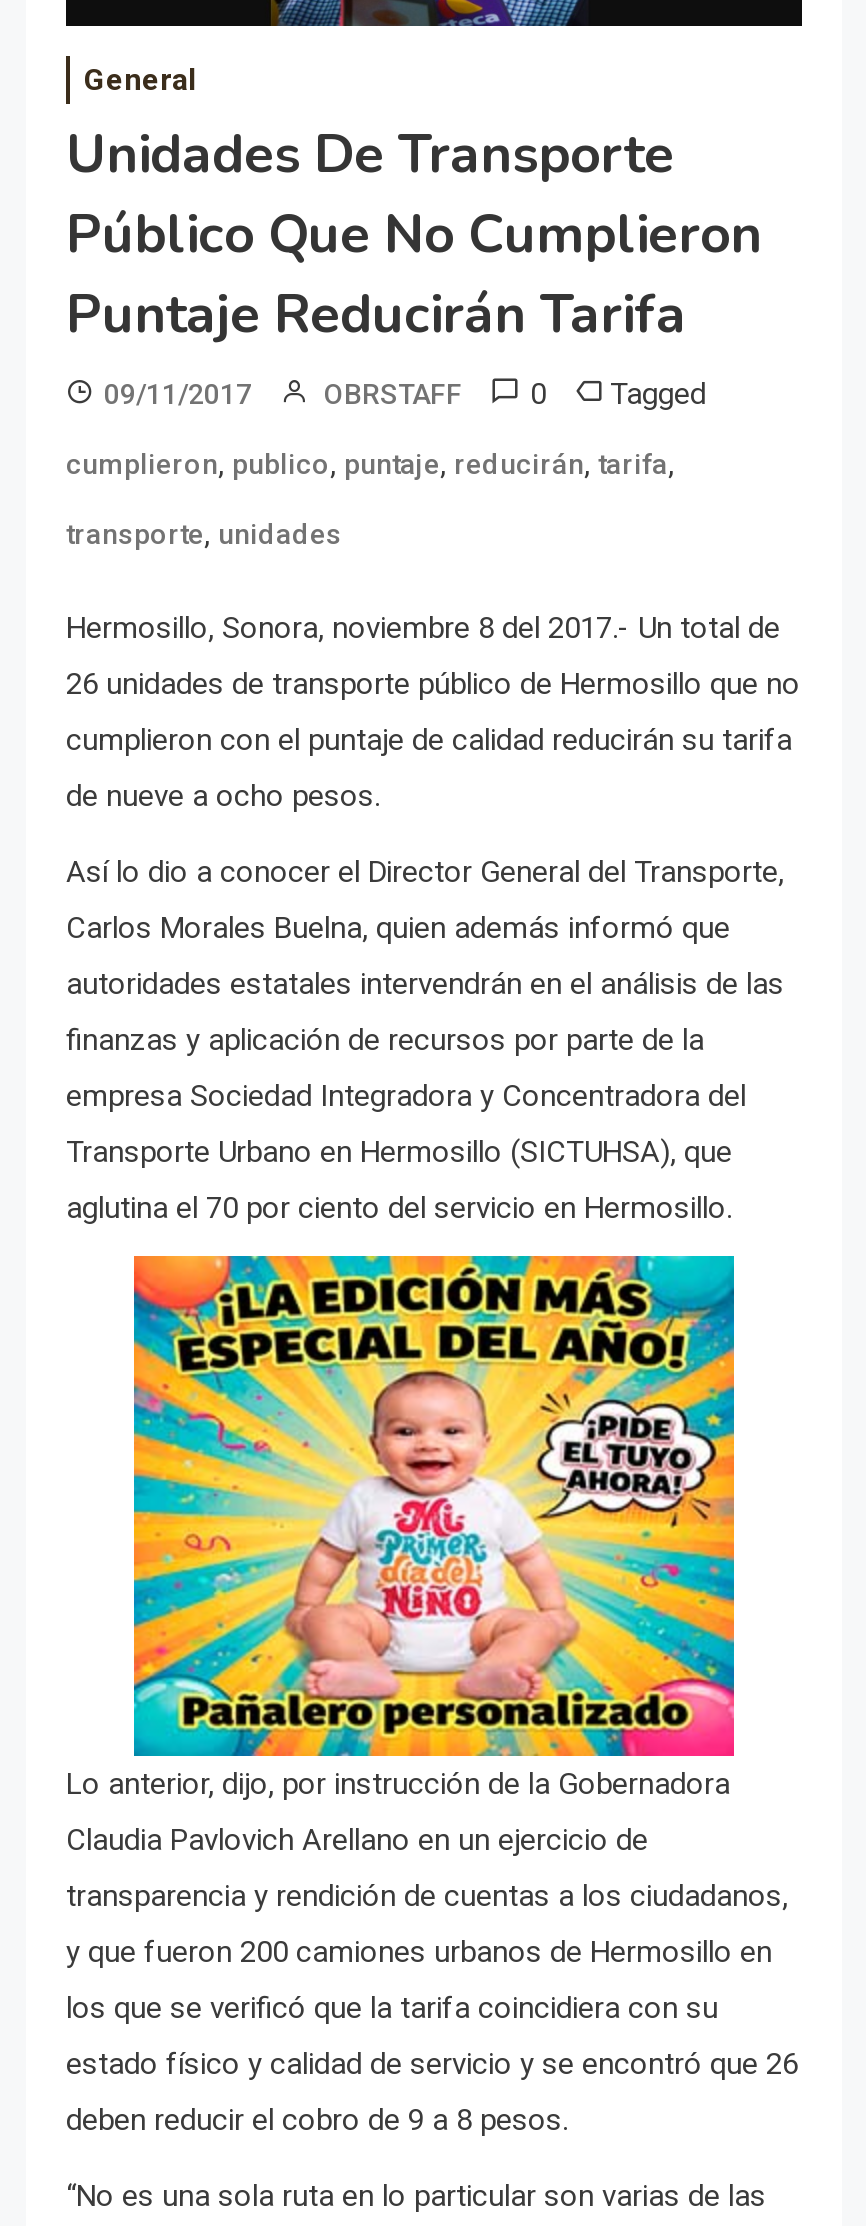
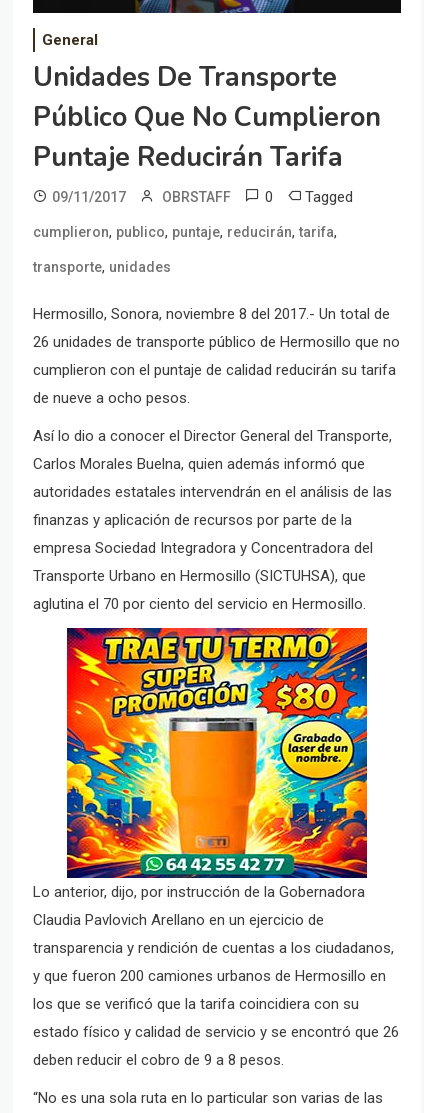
[132,1254,736,1758] [image] -> [66,627,368,879] [image]

